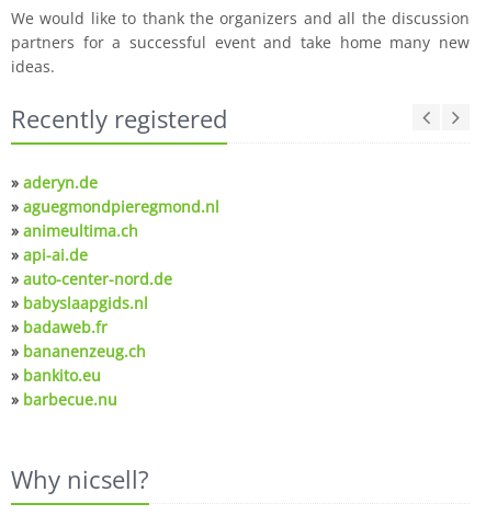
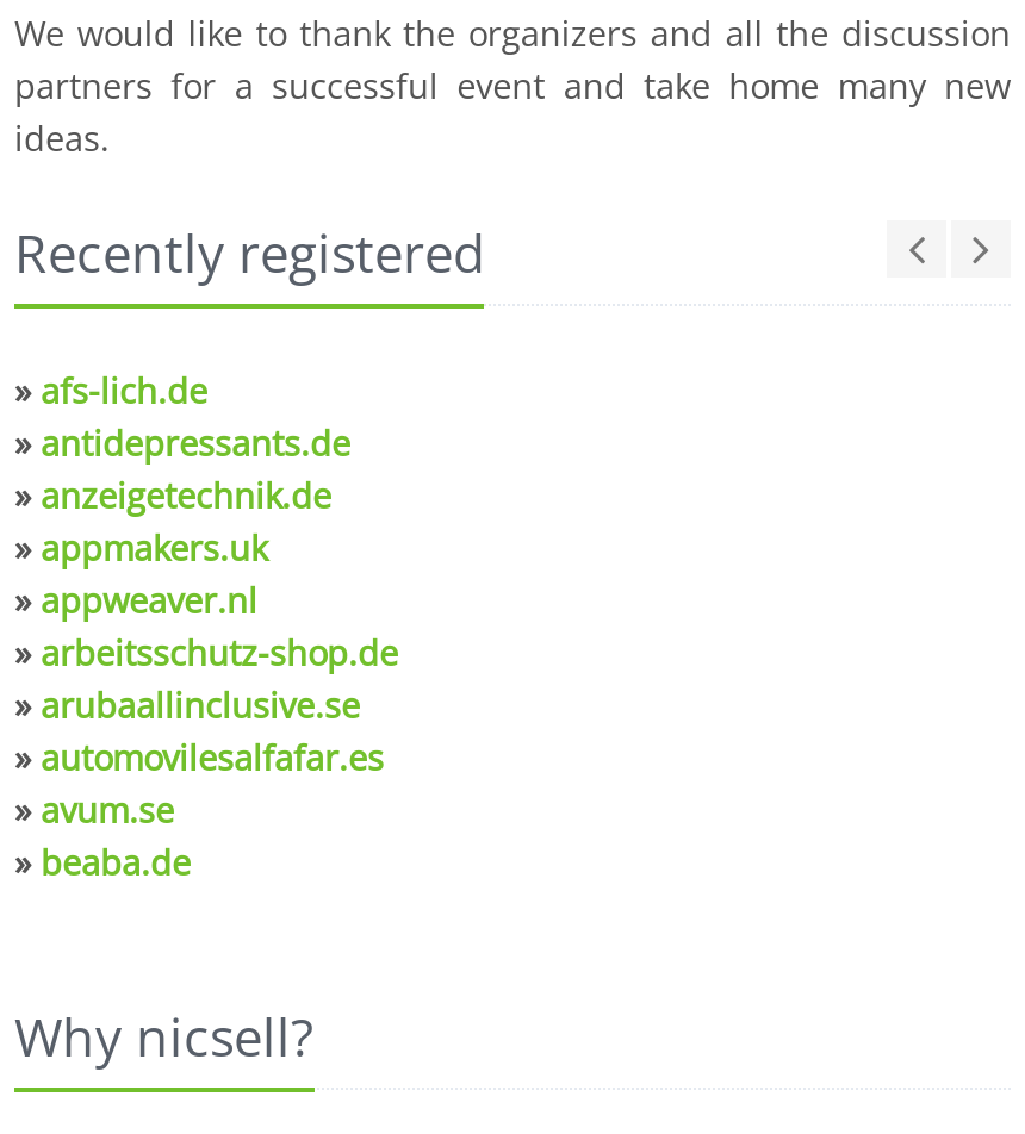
[11,172,219,410] » aderyn.de | » aguegmondpieregmond.nl | » animeultima.ch | » api-ai.de | » auto-center-nord.de | » babyslaapgids.nl | » badaweb.fr | » bananenzeug.ch | » bankito.eu | » barbecue.nu -> [14,369,398,886] » afs-lich.de | » antidepressants.de | » anzeigetechnik.de | » appmakers.uk | » appweaver.nl | » arbeitsschutz-shop.de | » arubaallinclusive.se | » automovilesalfafar.es | » avum.se | » beaba.de

